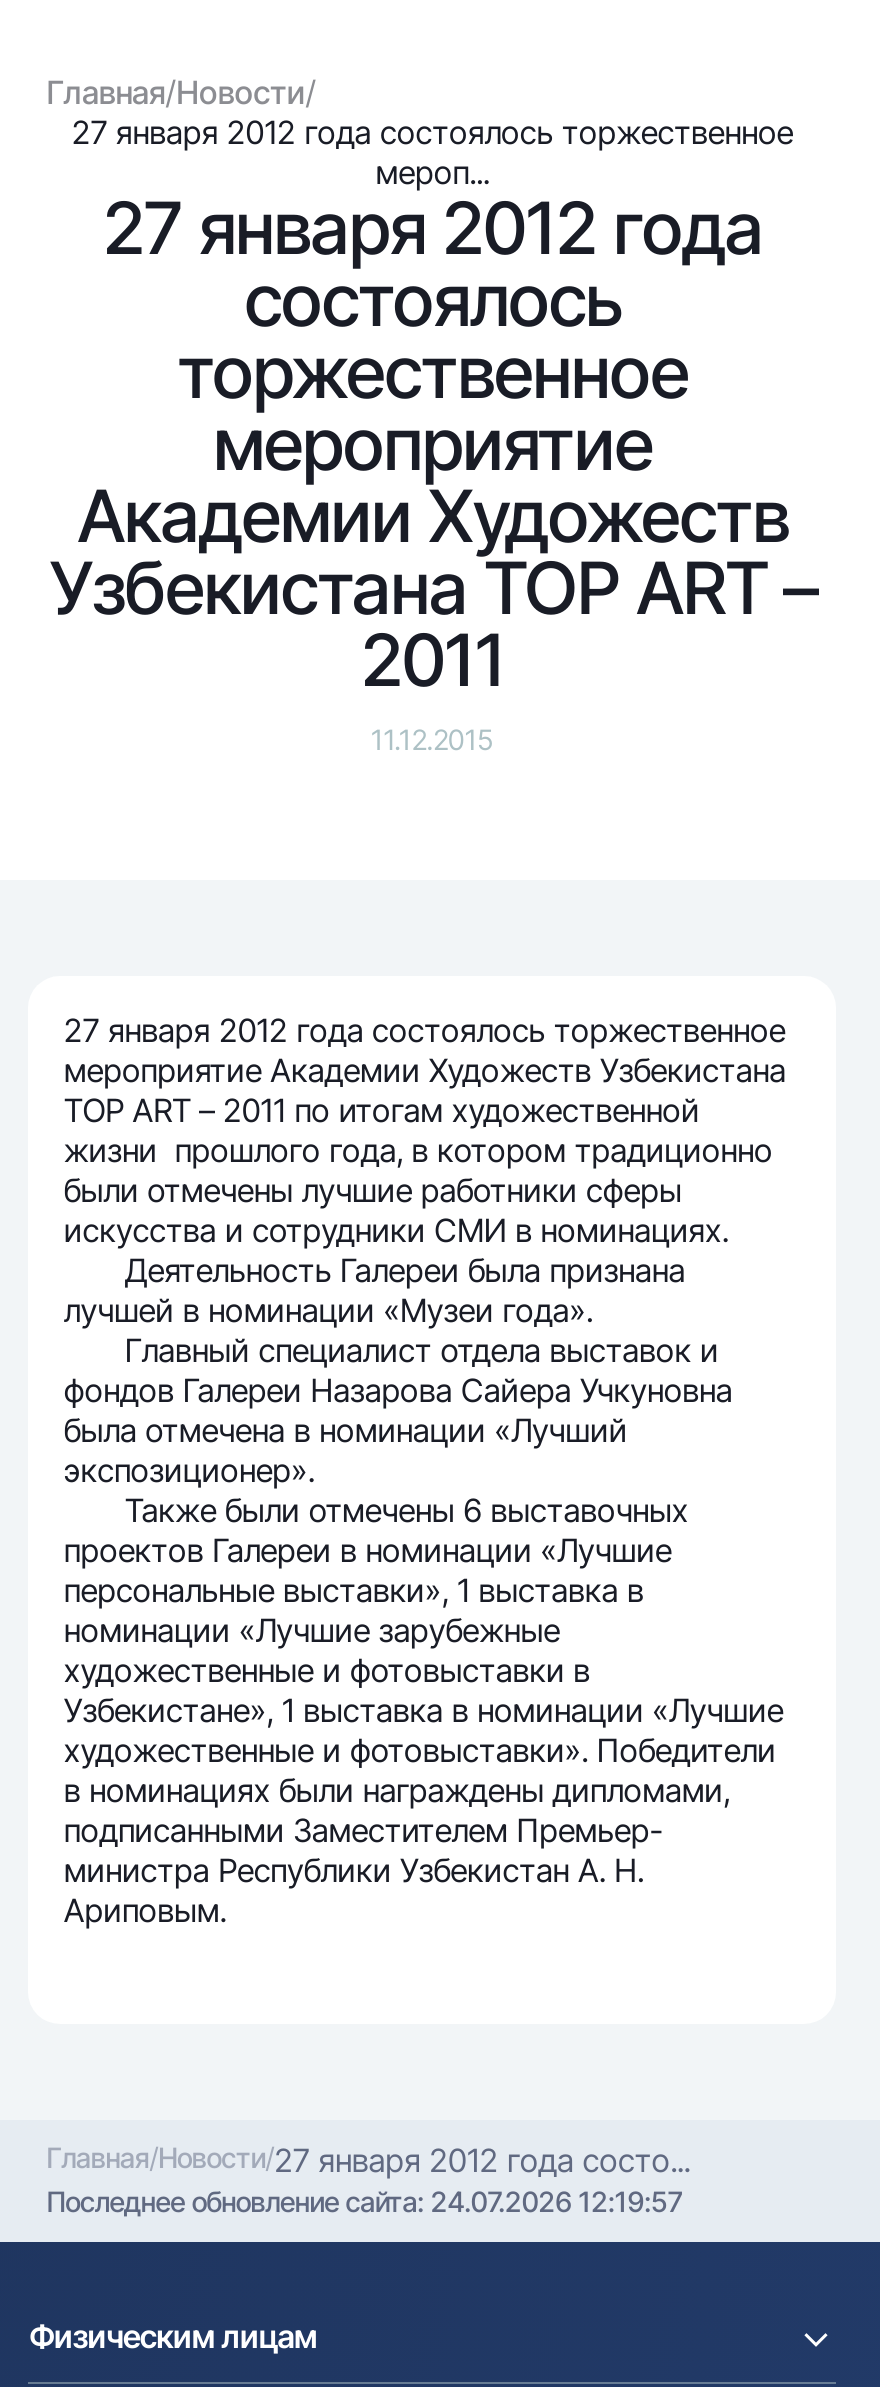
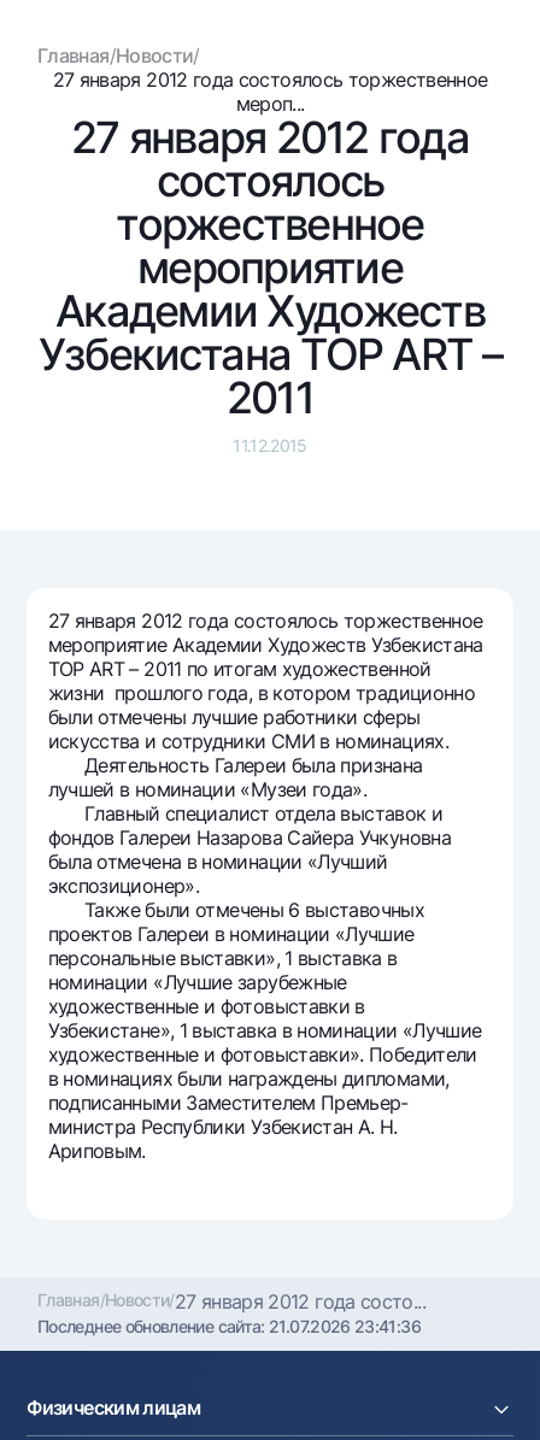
[46,2184,682,2218] Последнее обновление сайта: 24.07.2026 12:19:57 -> [37,1316,421,1336] Последнее обновление сайта: 21.07.2026 23:41:36

